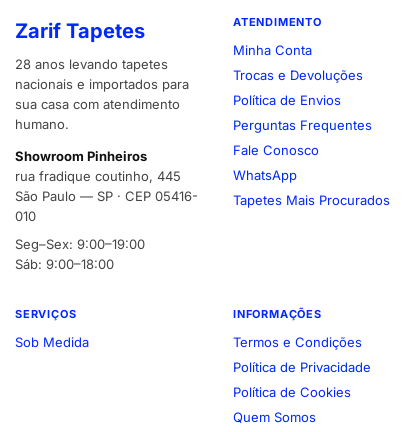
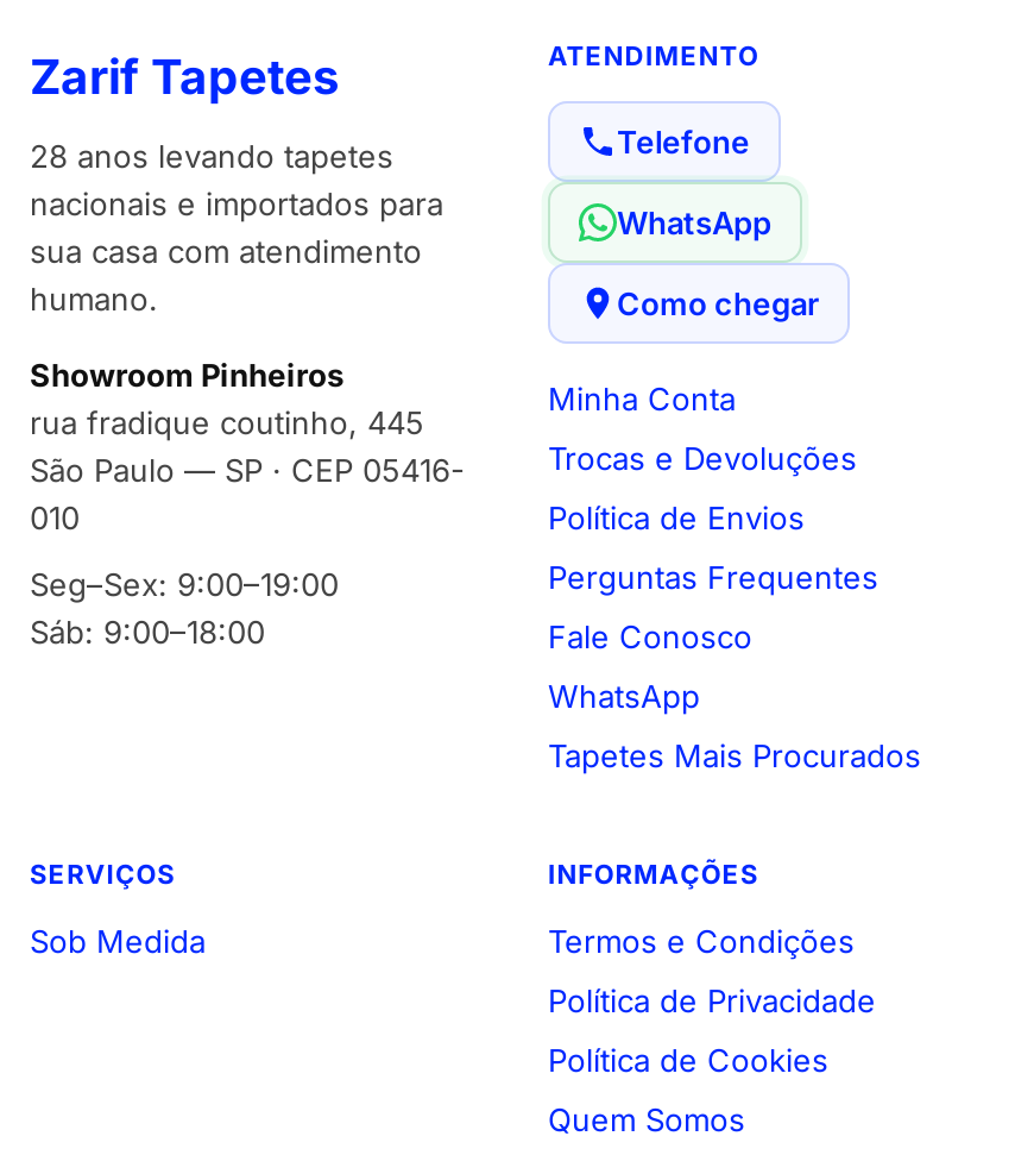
moved [233,42,390,208] -> [548,380,921,775]: Minha Conta | Trocas e Devoluções | Política de Envios | Perguntas Frequentes | Fale Conosco | WhatsApp | Tapetes Mais Procurados
none -> [617,122,819,322] Telefone | WhatsApp | Como chegar

